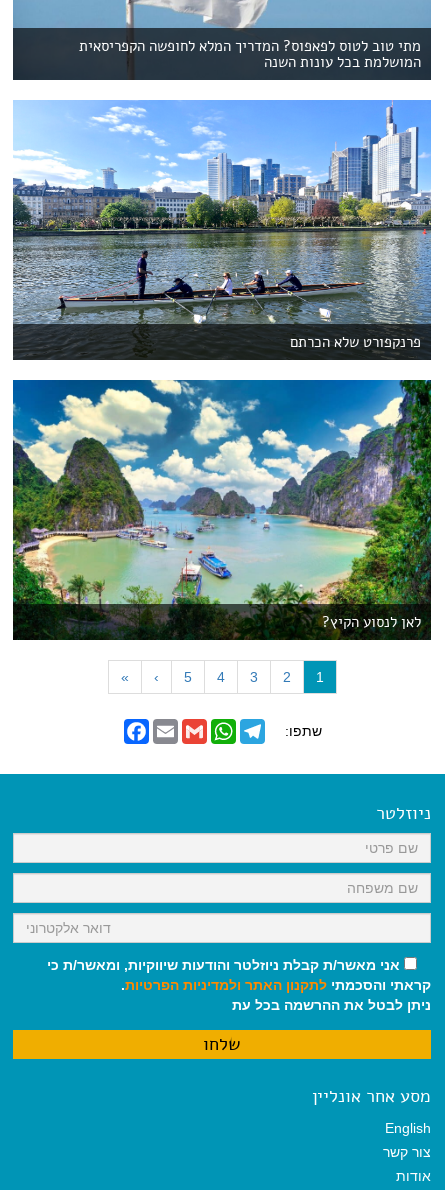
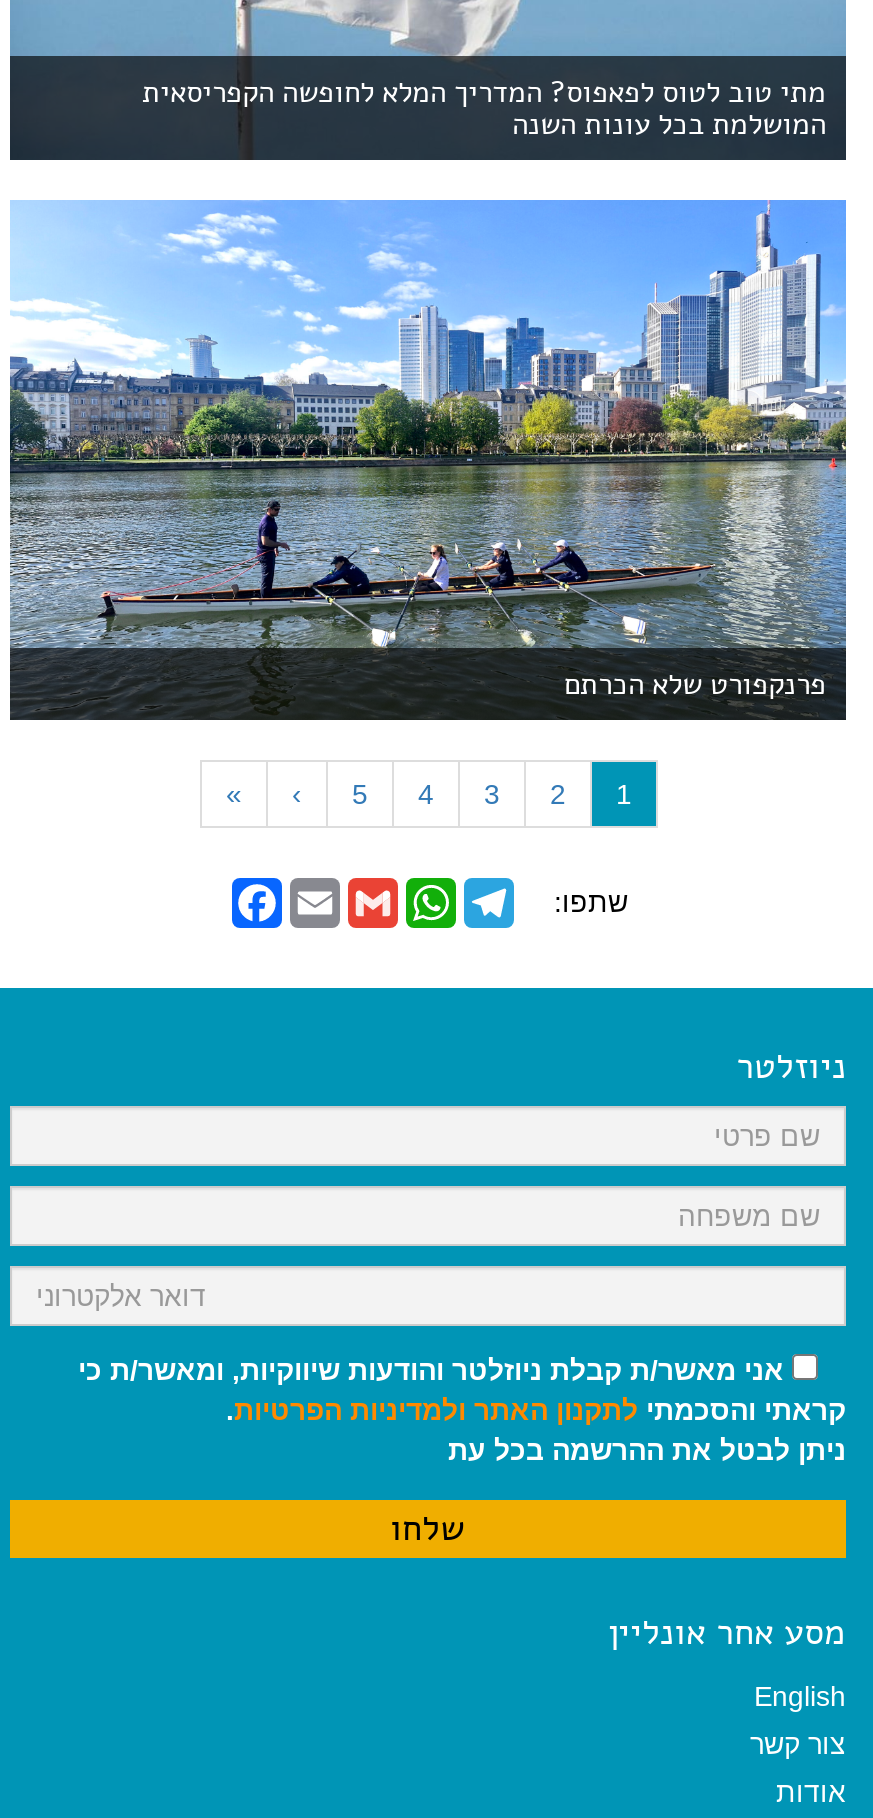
[12,379,432,640] [image] | לאן לנסוע הקיץ? -> none

